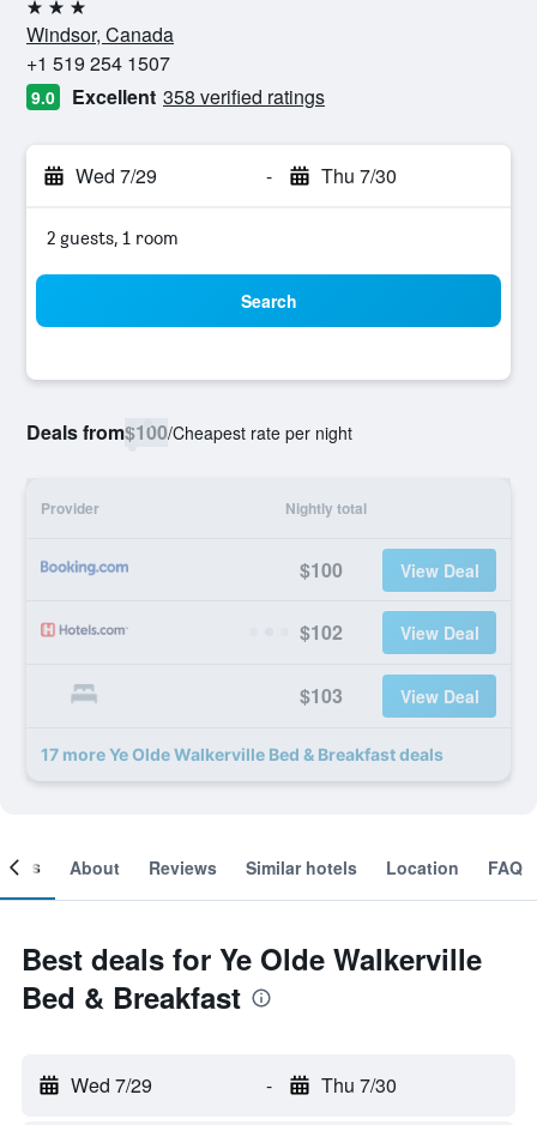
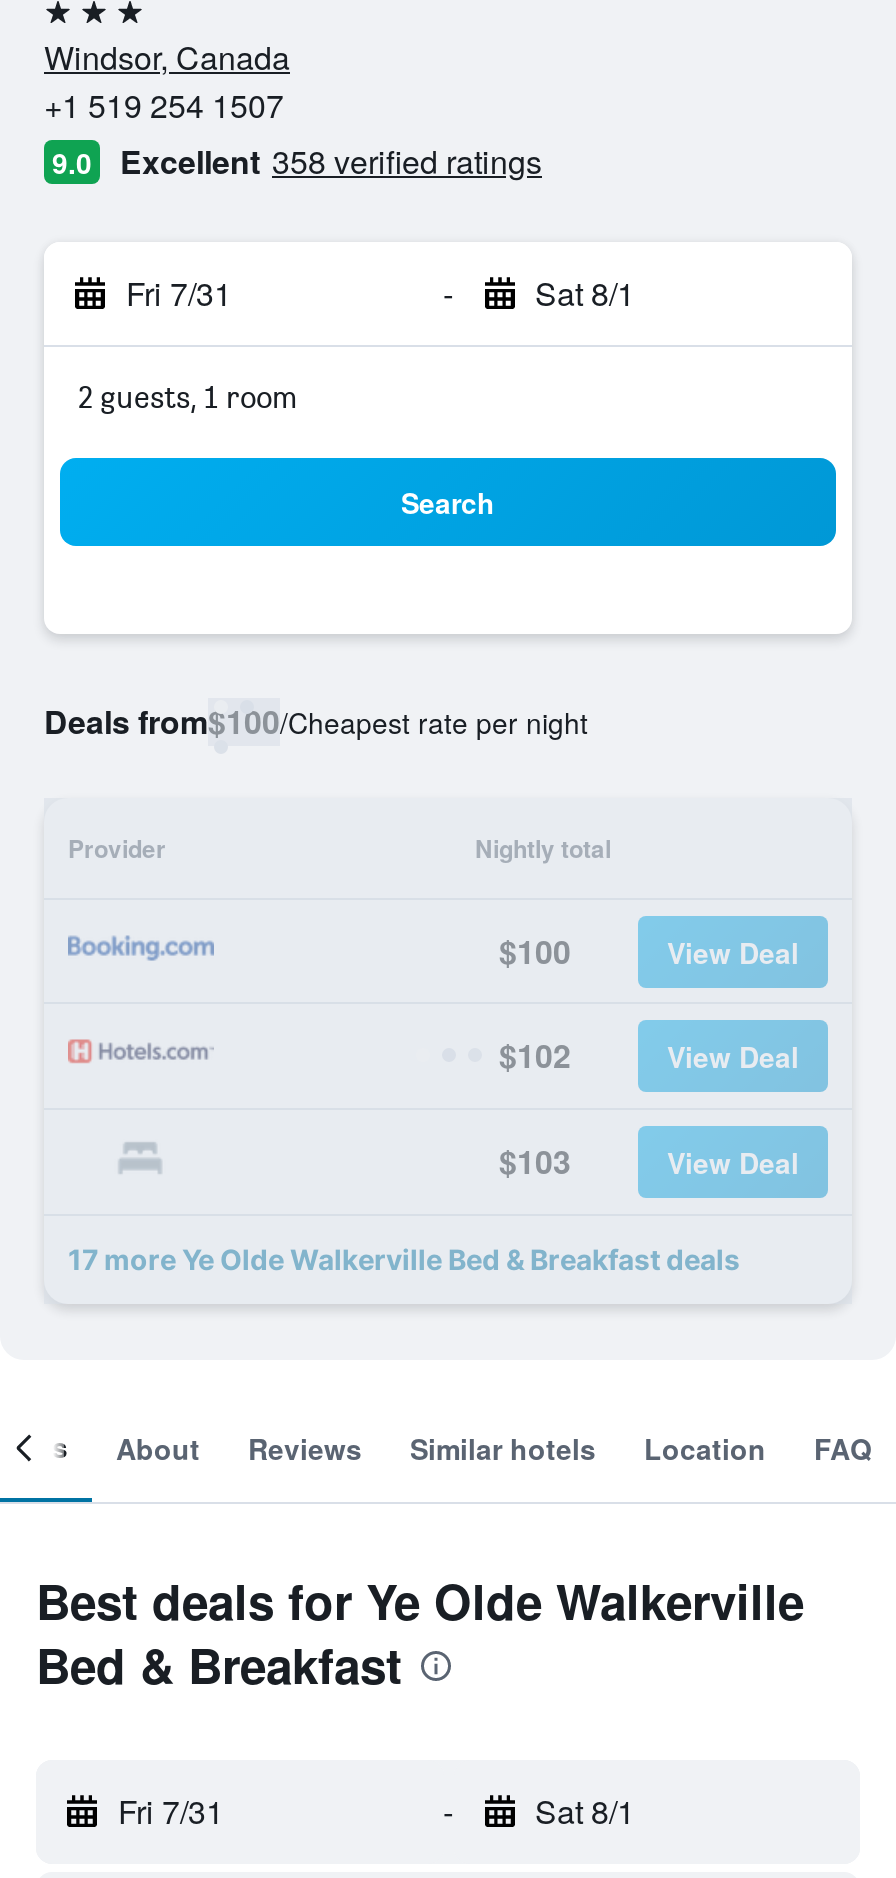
[76,162,157,189] Wed 7/29 -> [126,270,232,316] Fri 7/31
[321,162,396,189] Thu 7/30 -> [535,270,635,316] Sat 8/1
[71,1071,152,1099] Wed 7/29 -> [118,1788,224,1834] Fri 7/31
[321,1071,396,1099] Thu 7/30 -> [535,1788,635,1834] Sat 8/1

